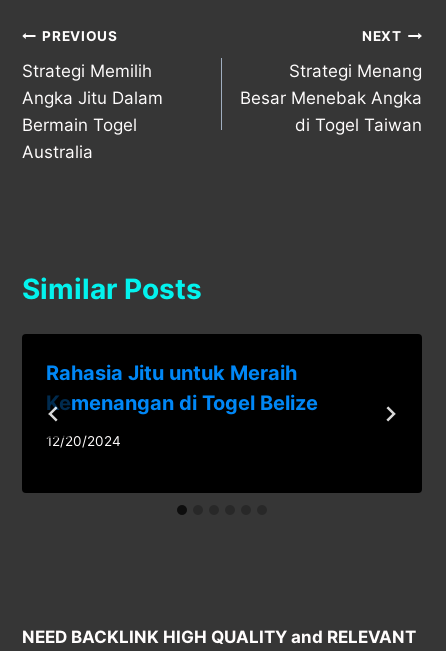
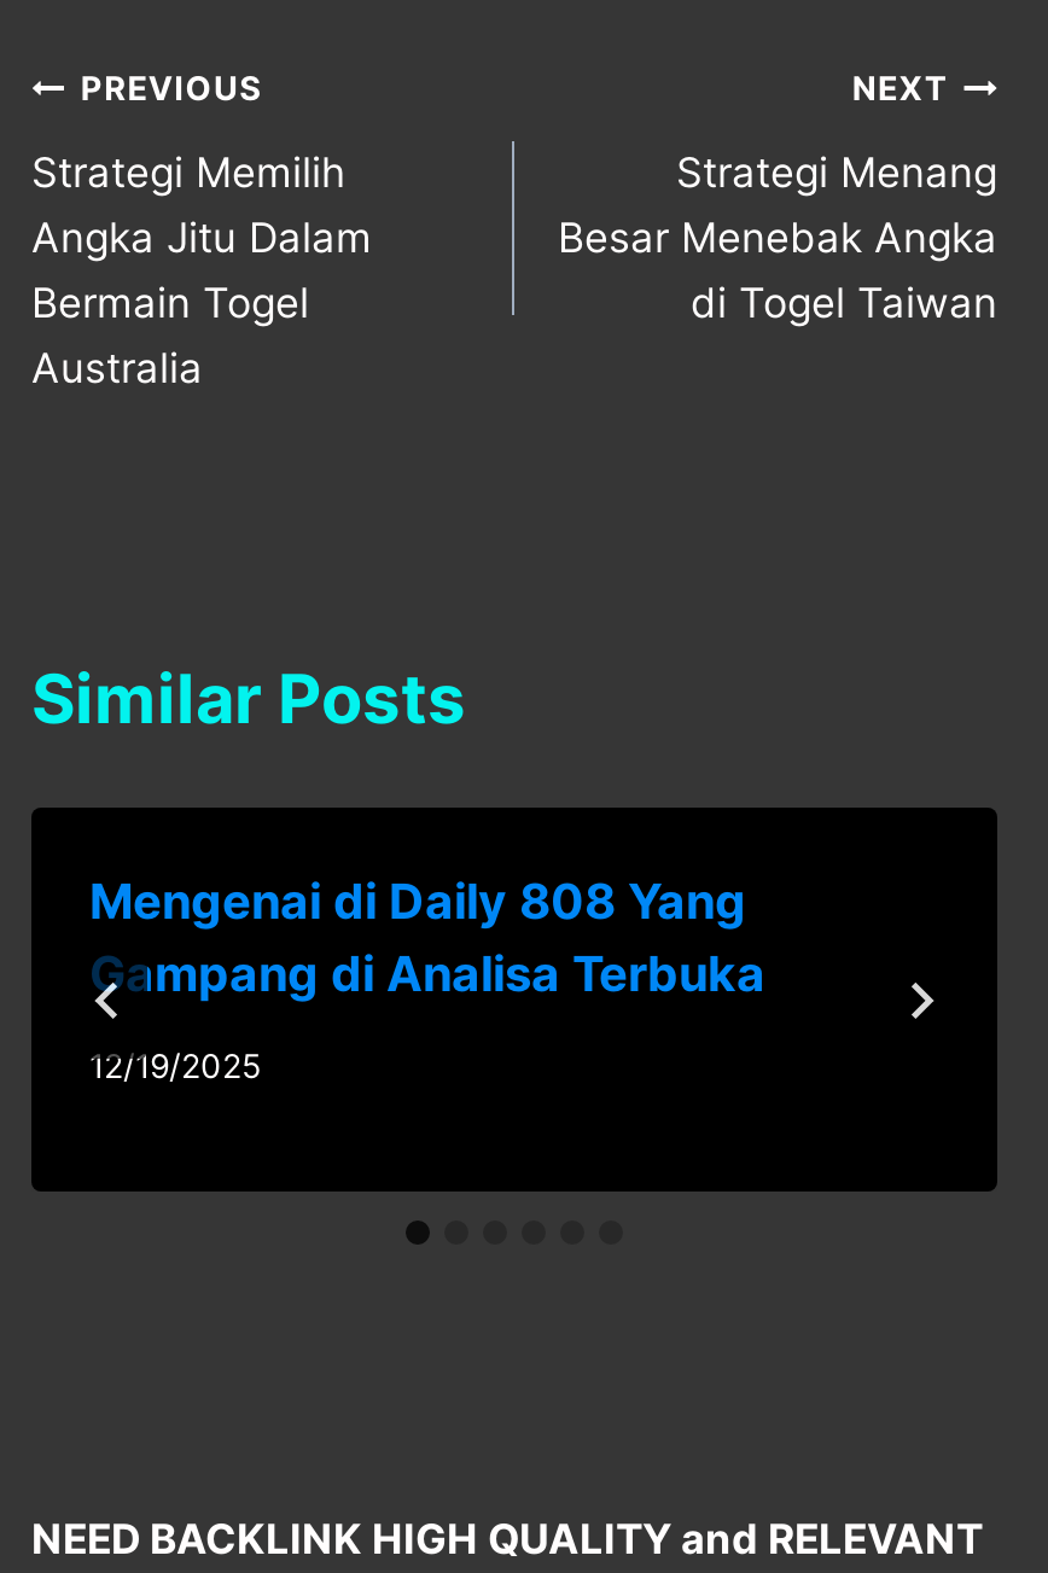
[46,361,318,415] Rahasia Jitu untuk Meraih | Kemenangan di Togel Belize -> [89,872,765,1002] Mengenai di Daily 808 Yang | Gampang di Analisa Terbuka
[46,433,121,449] 12/20/2024 -> [89,1047,261,1086] 12/19/2025

